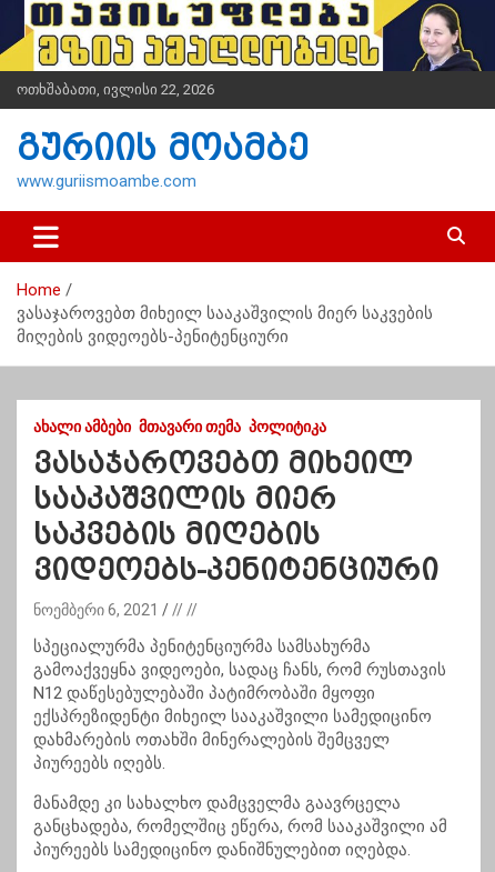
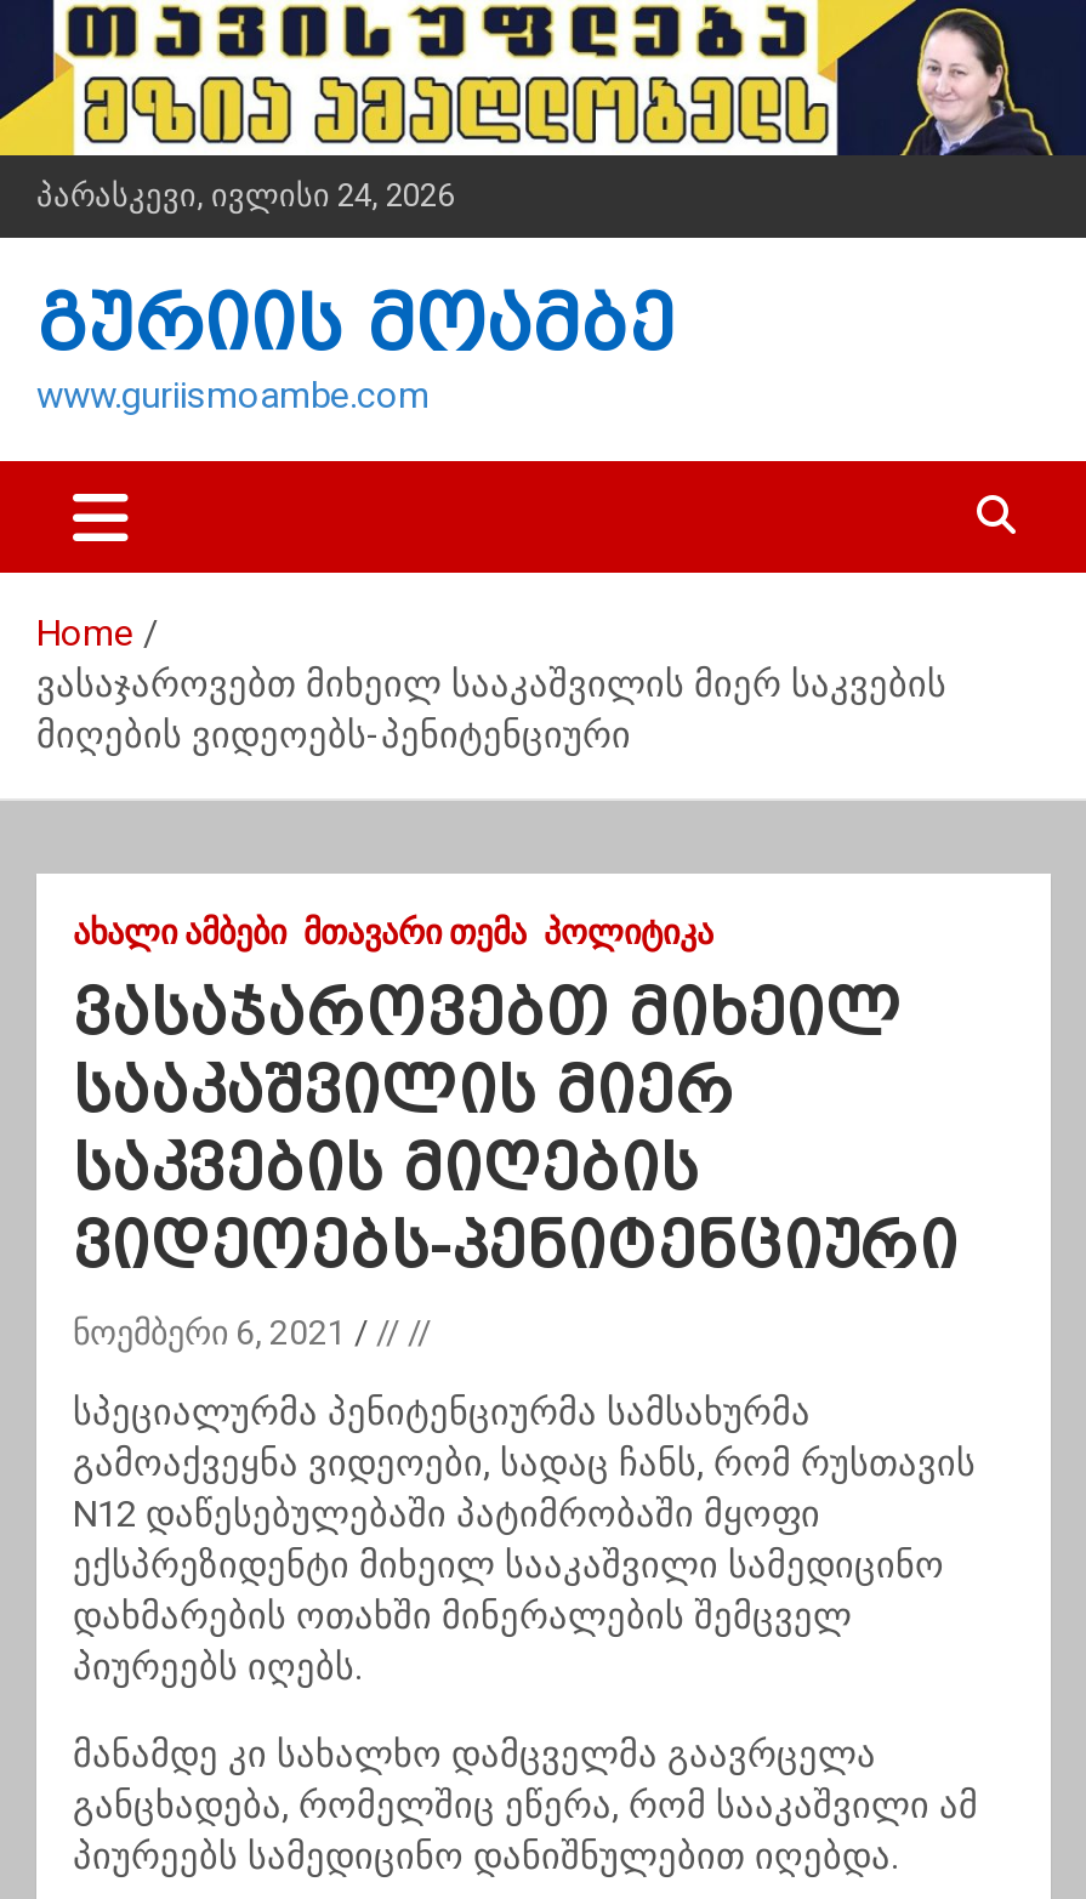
[17,81,214,98] ოთხშაბათი, ივლისი 22, 2026 -> [36,177,454,213] პარასკევი, ივლისი 24, 2026

